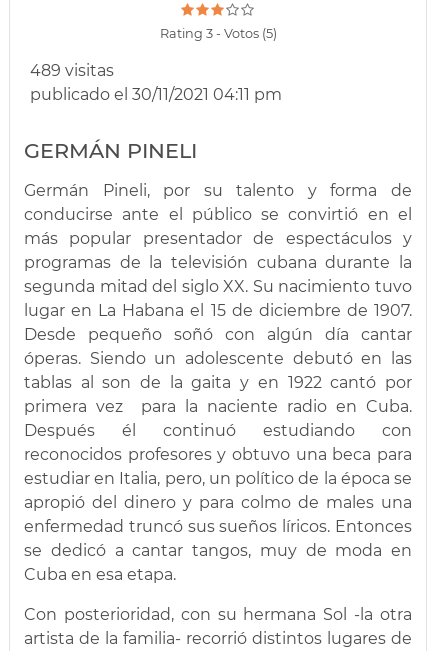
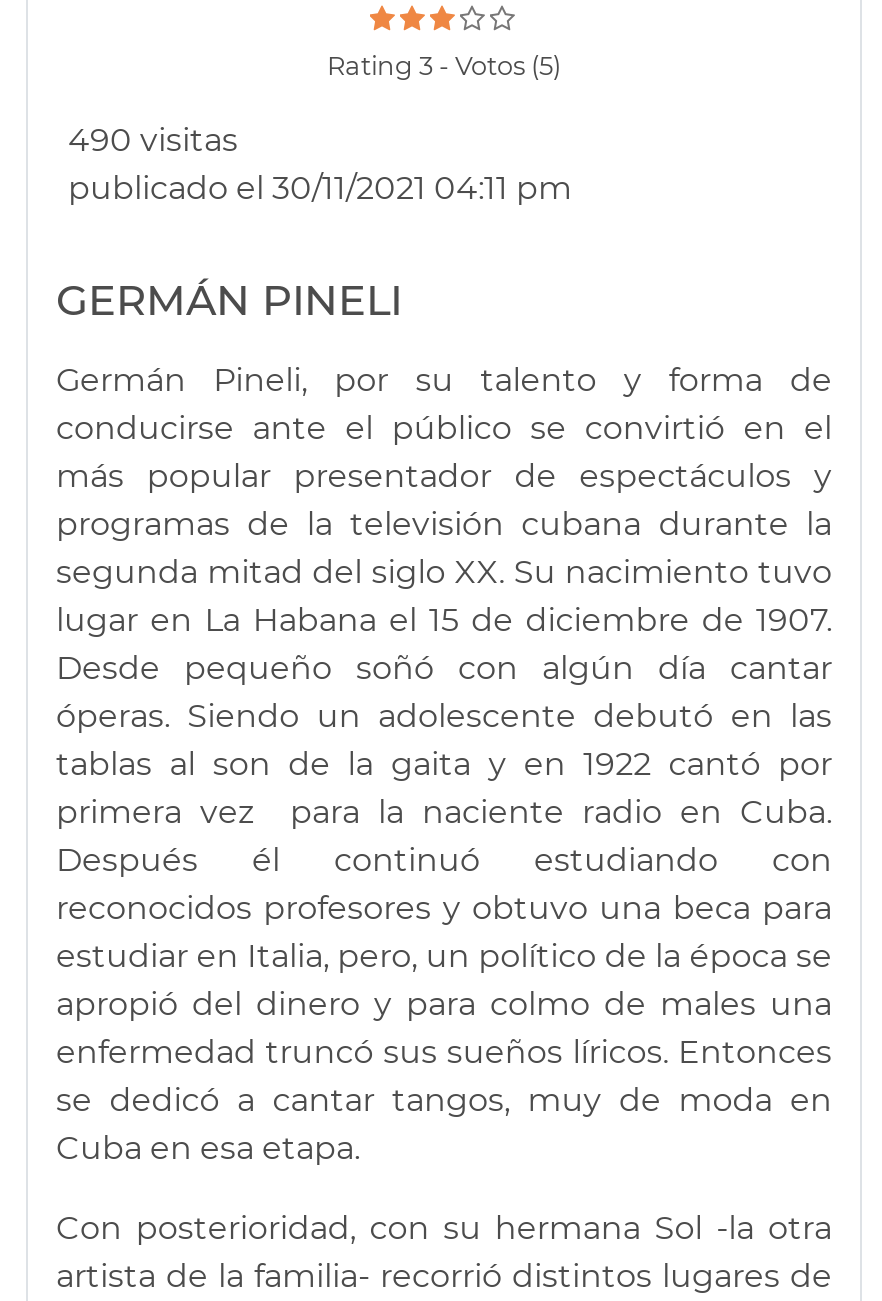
[30,61,114,80] 489 visitas -> [68,121,238,159] 490 visitas

